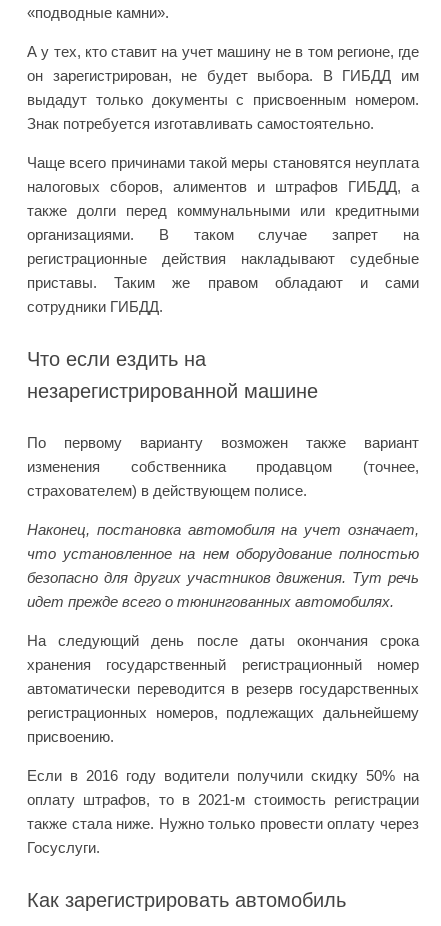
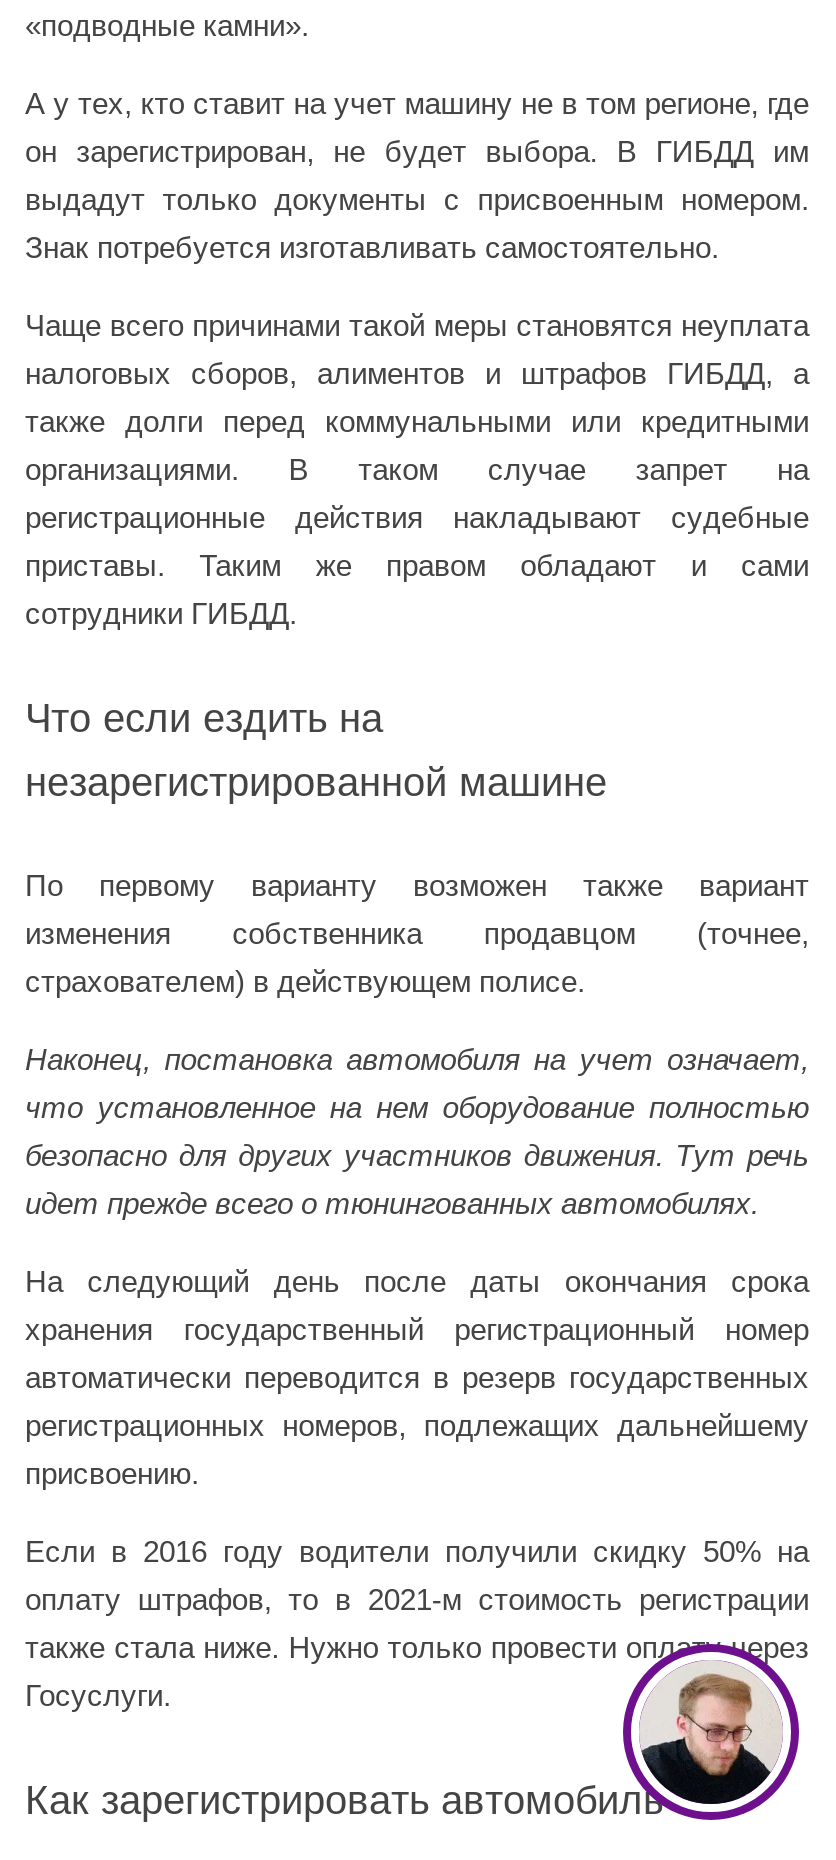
none -> [621,1668,801,1822] [image]

